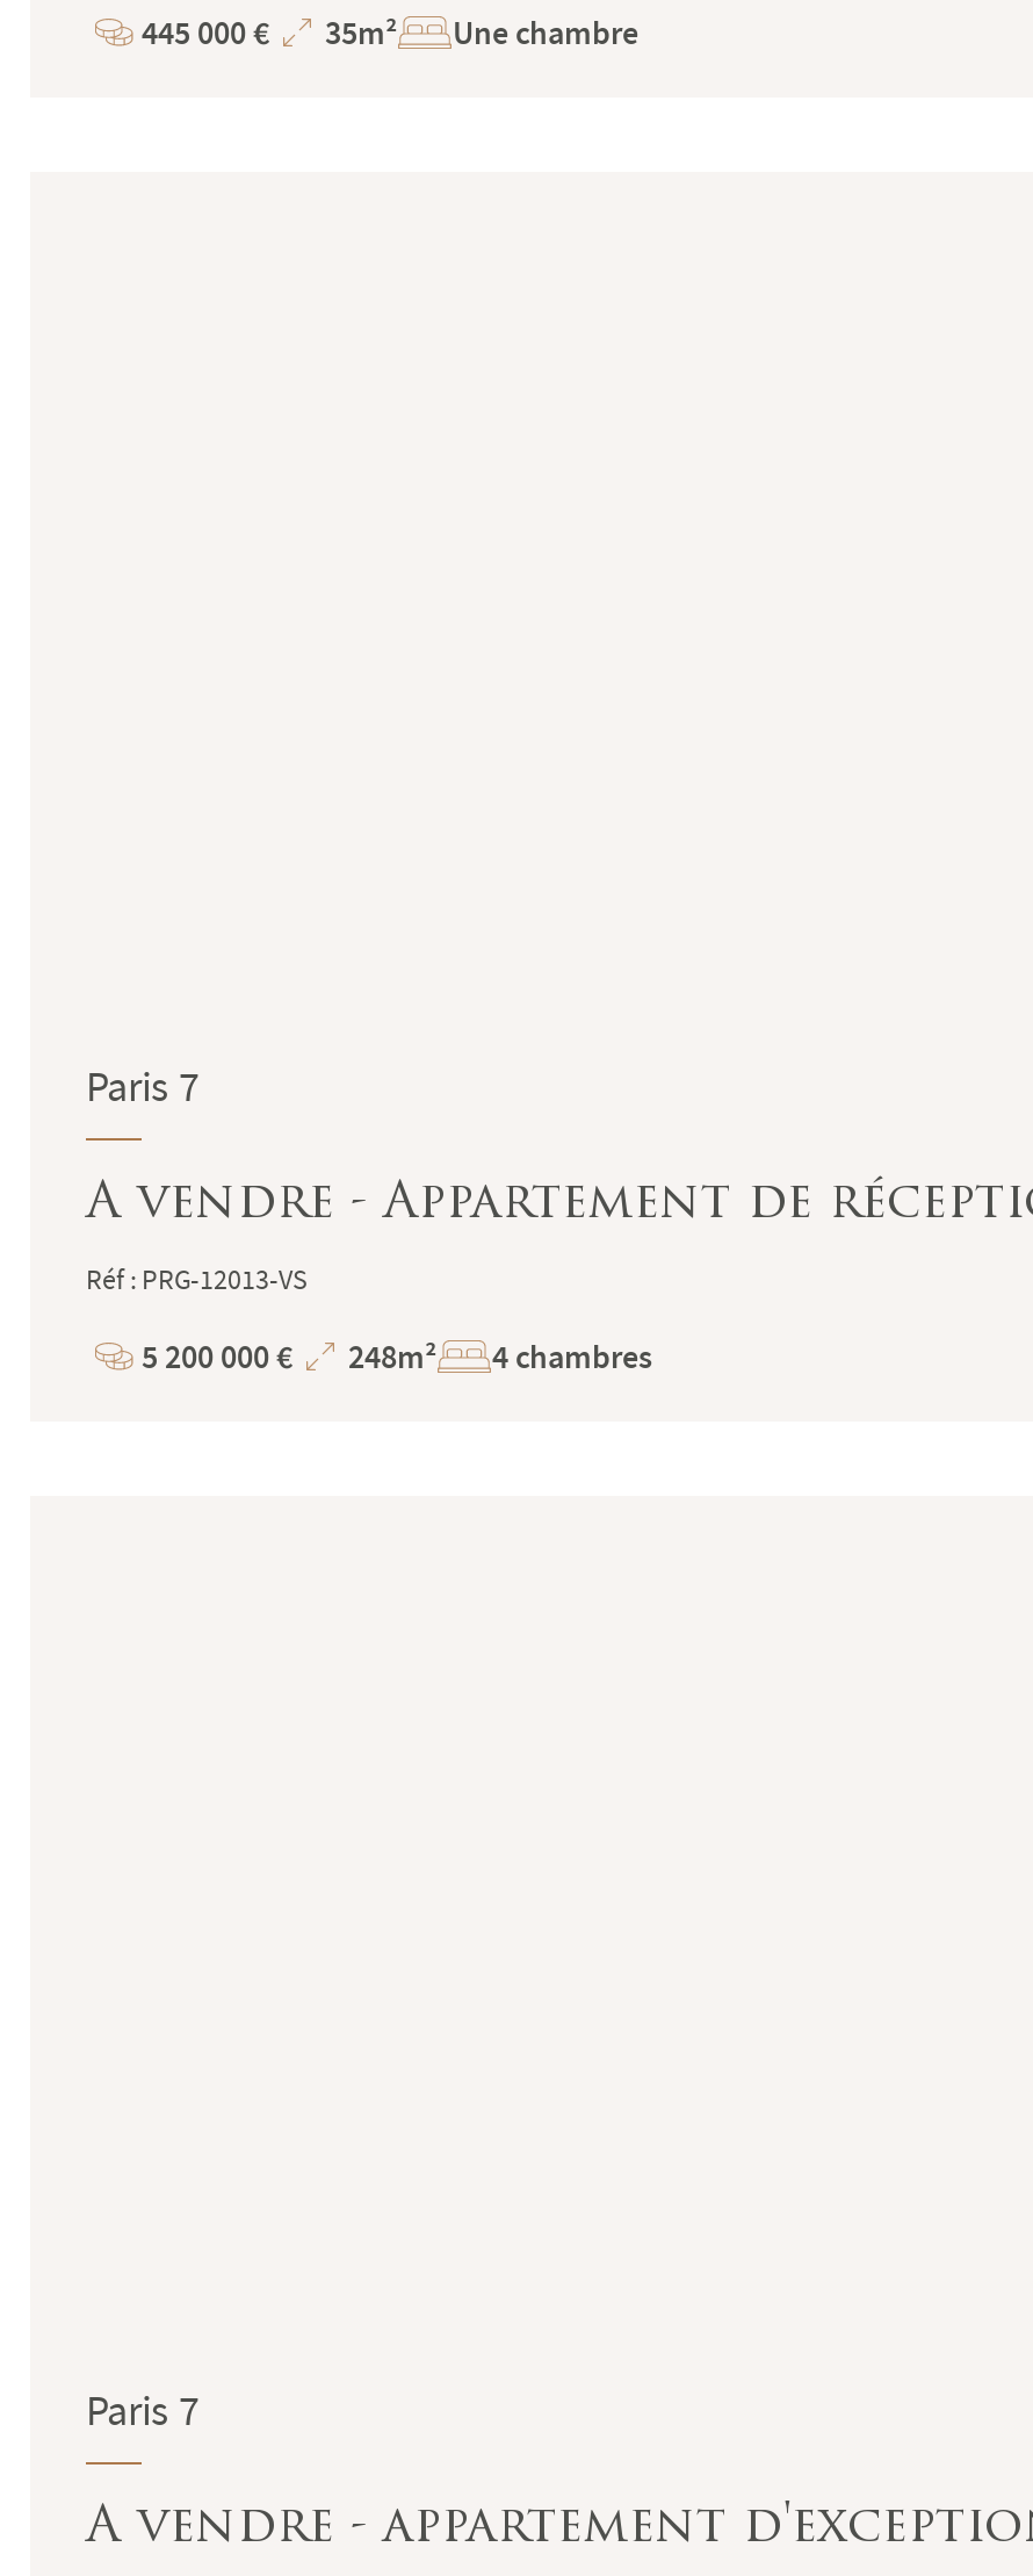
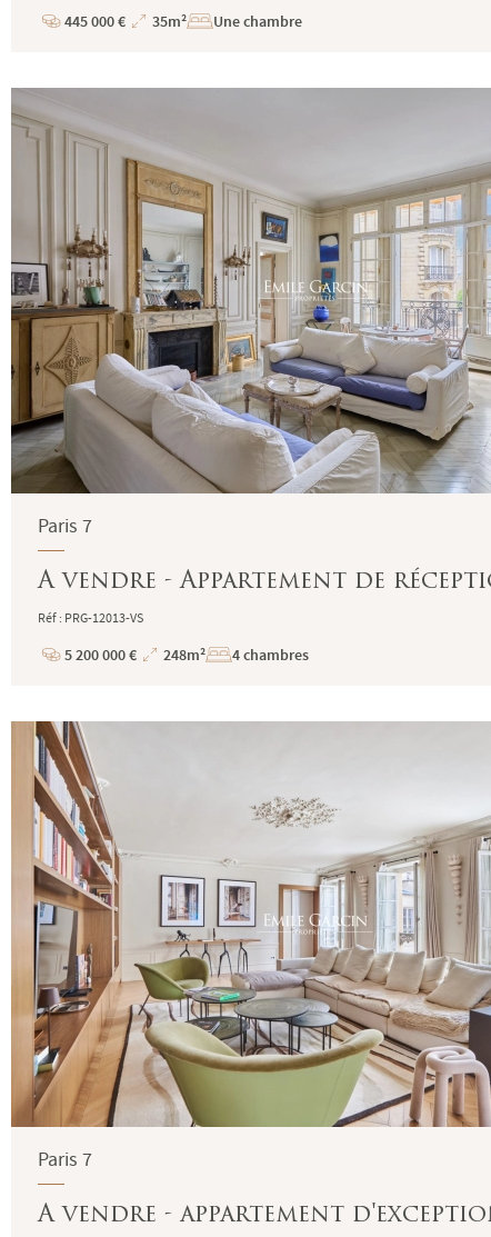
none -> [10,88,488,495] [image]
none -> [10,720,488,1128] [image]

